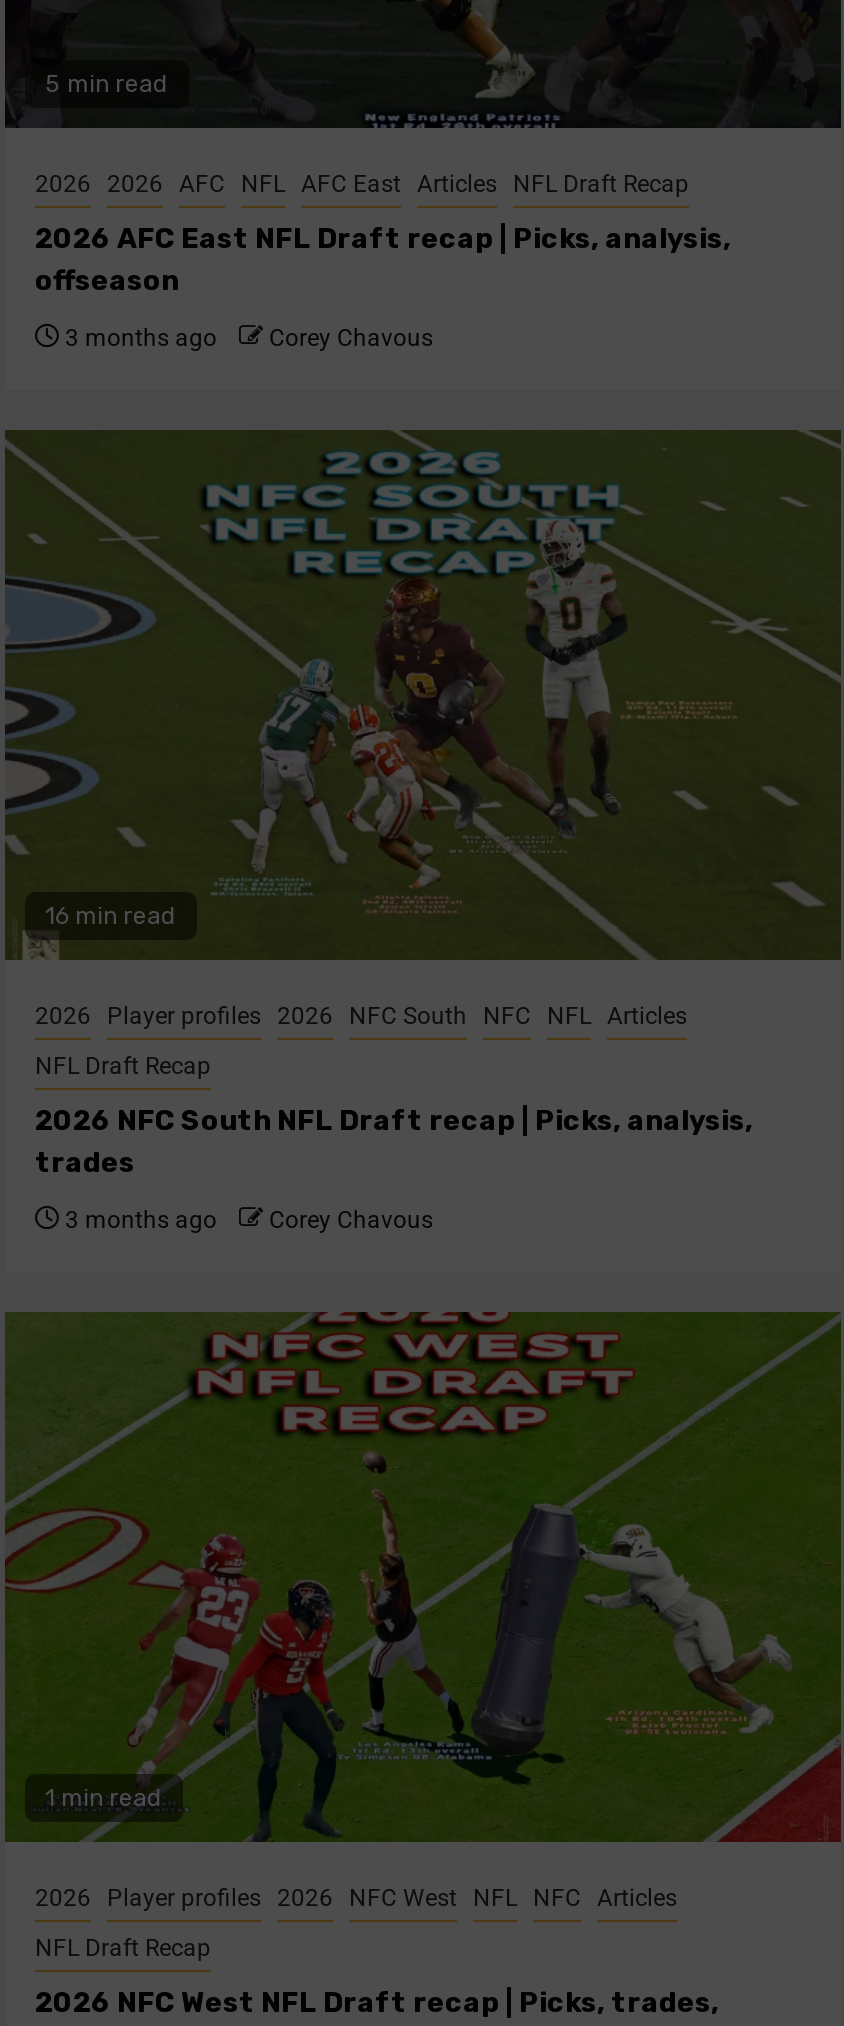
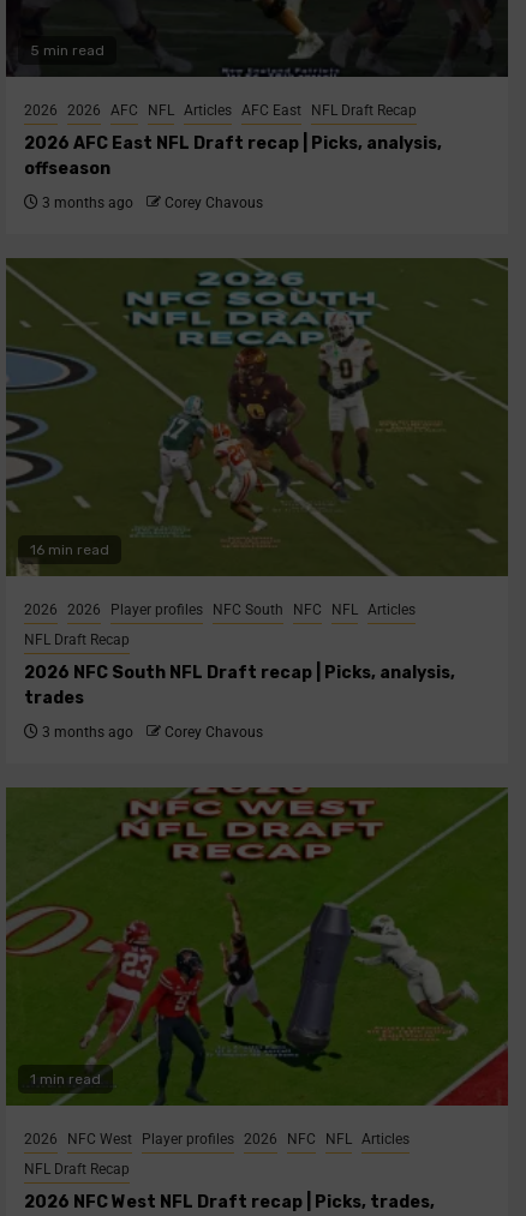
[35,170,689,198] 2026 2026 AFC NFL AFC East Articles NFL Draft Recap -> [24,102,417,119] 2026 2026 AFC NFL Articles AFC East NFL Draft Recap
[35,1002,687,1030] 2026 Player profiles 2026 NFC South NFC NFL Articles -> [24,601,416,618] 2026 2026 Player profiles NFC South NFC NFL Articles
[35,1884,677,1912] 2026 Player profiles 2026 NFC West NFL NFC Articles -> [24,1131,410,1148] 2026 NFC West Player profiles 2026 NFC NFL Articles

